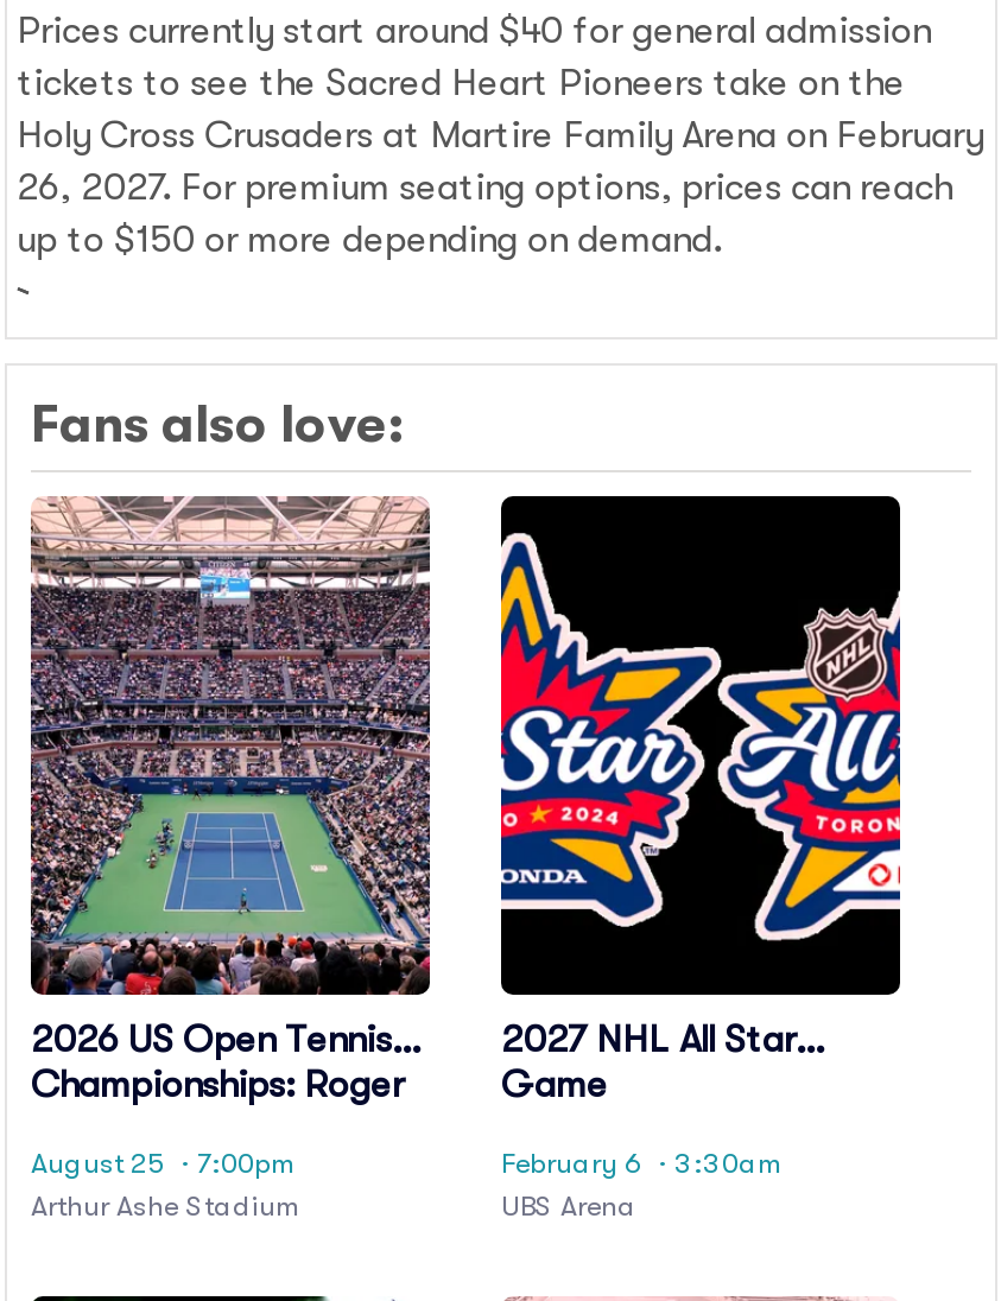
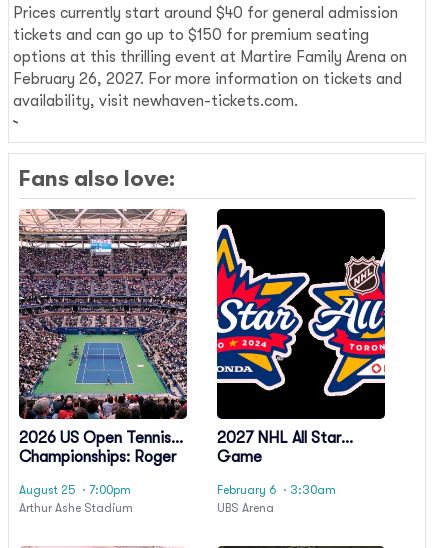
[17,62,984,262] tickets to see the Sacred Heart Pioneers take on the | Holy Cross Crusaders at Martire Family Arena on February | 26, 2027. For premium seating options, prices can reach | up to $150 or more depending on demand. -> [13,26,407,110] tickets and can go up to $150 for premium seating | options at this thrilling event at Martire Family Arena on | February 26, 2027. For more information on tickets and | availability, visit newhaven-tickets.com.

